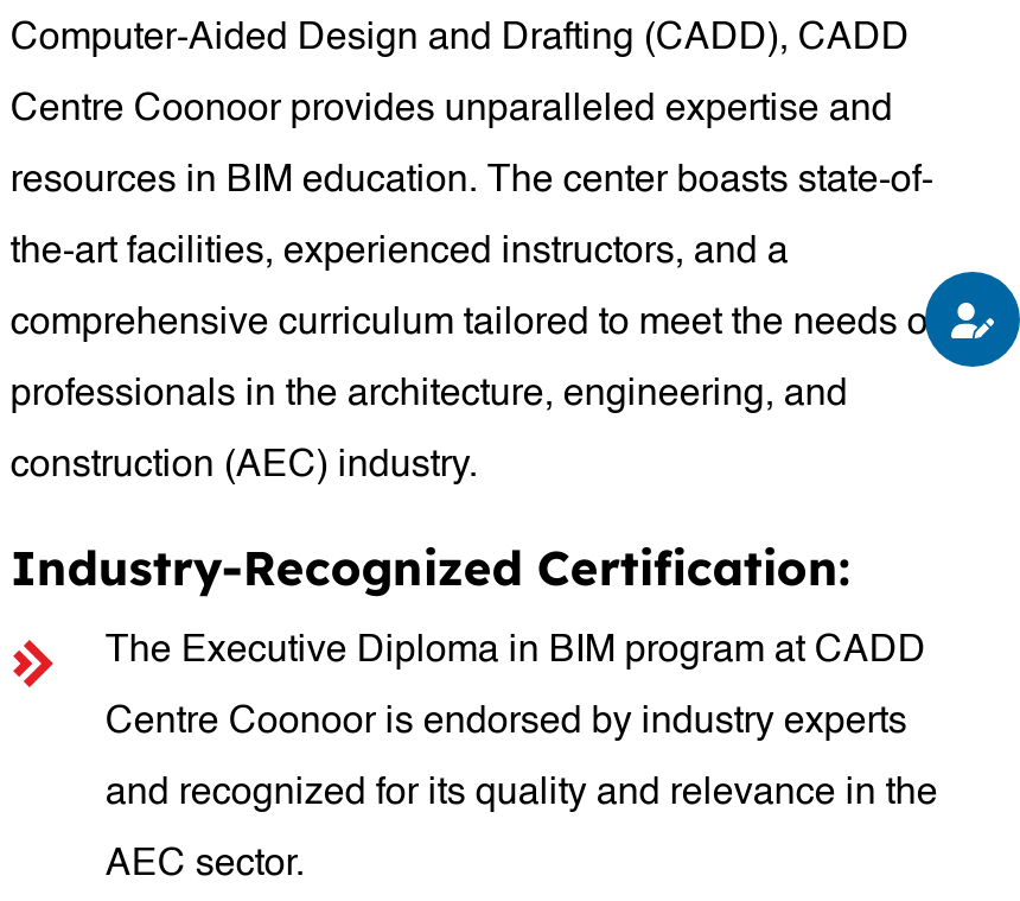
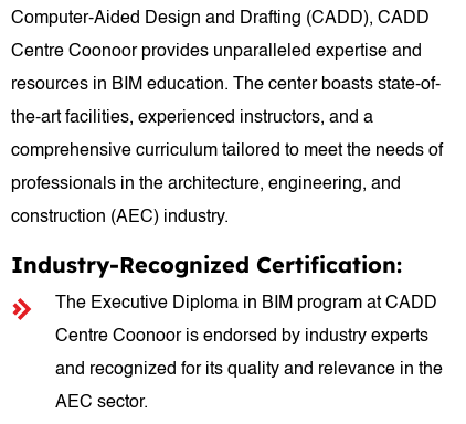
[927,269,1013,369] [image] -> none

